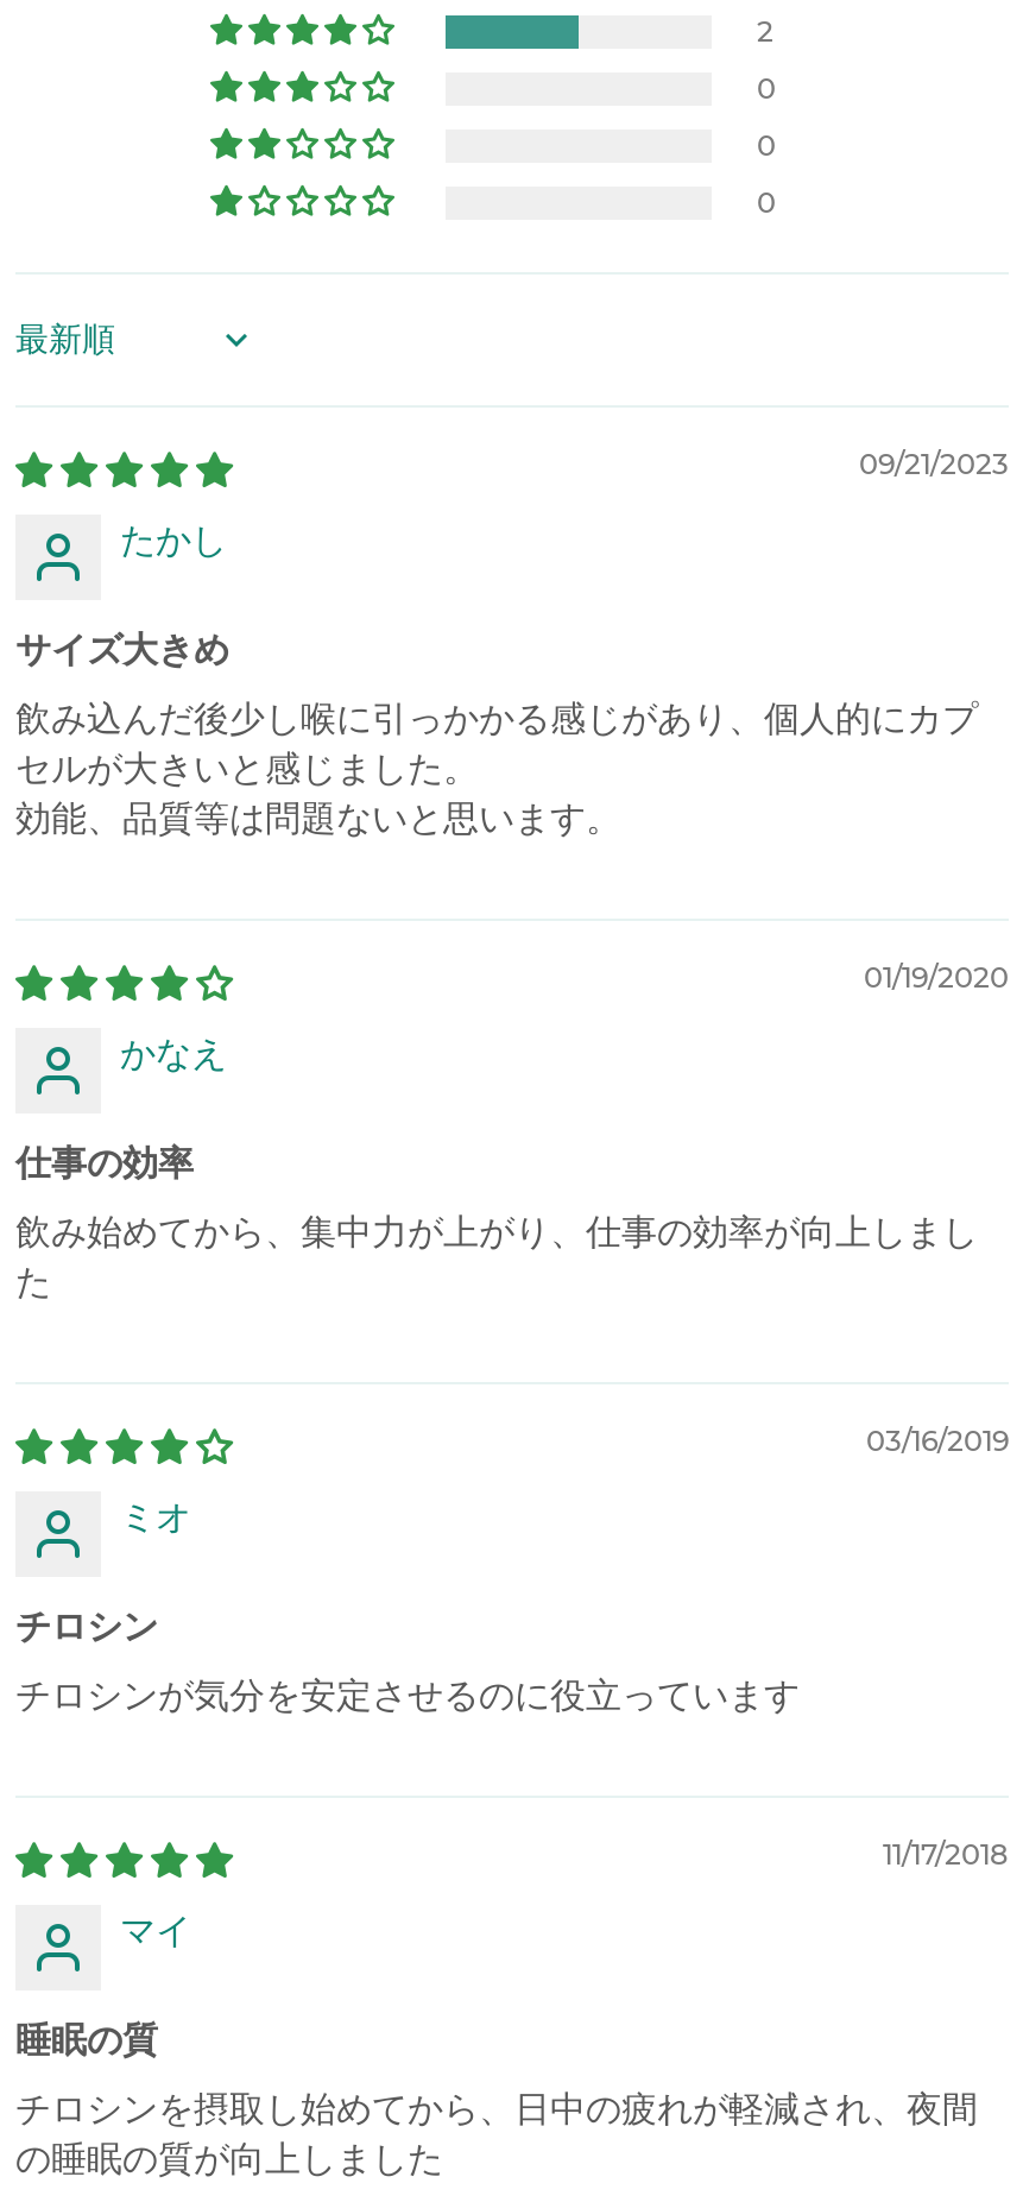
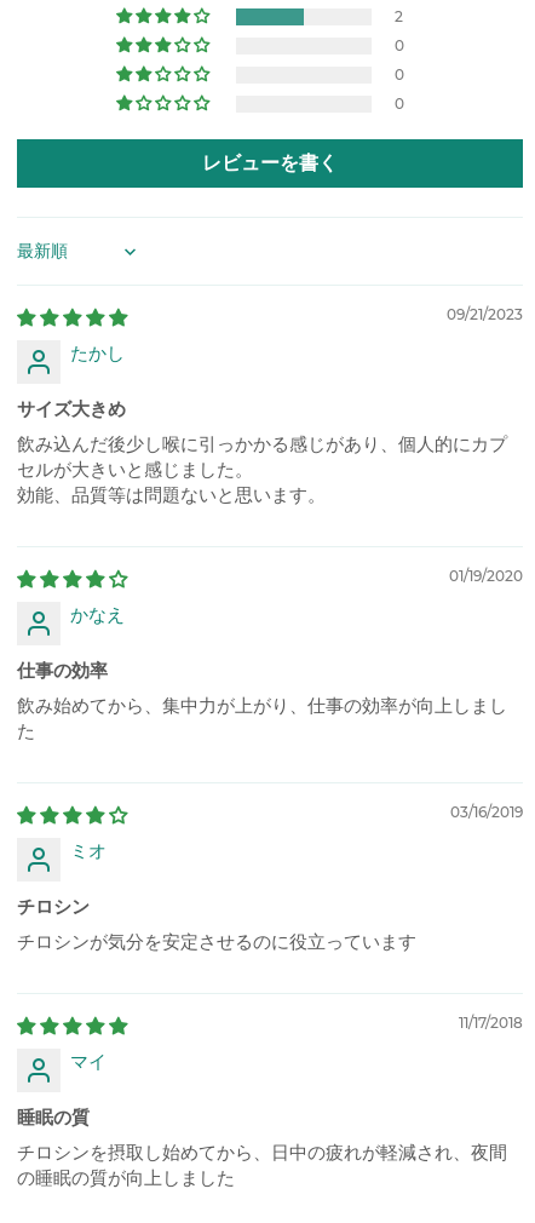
none -> [202,151,338,174] レビューを書く

